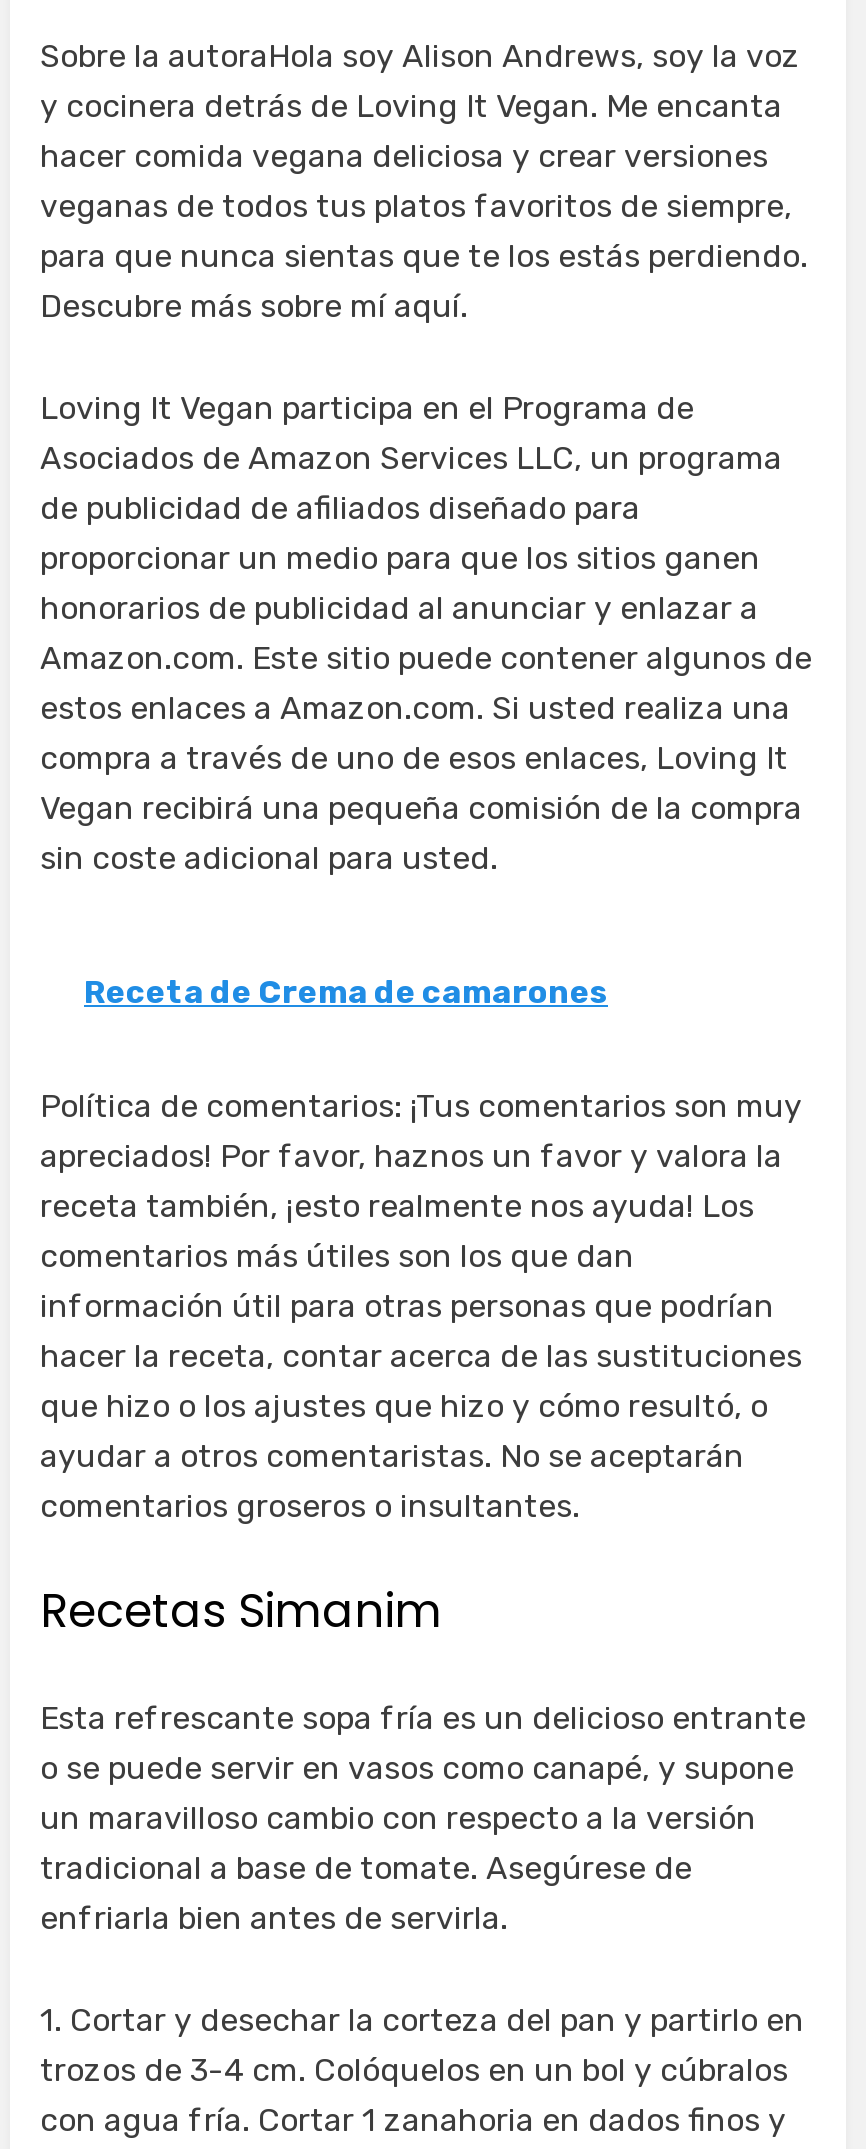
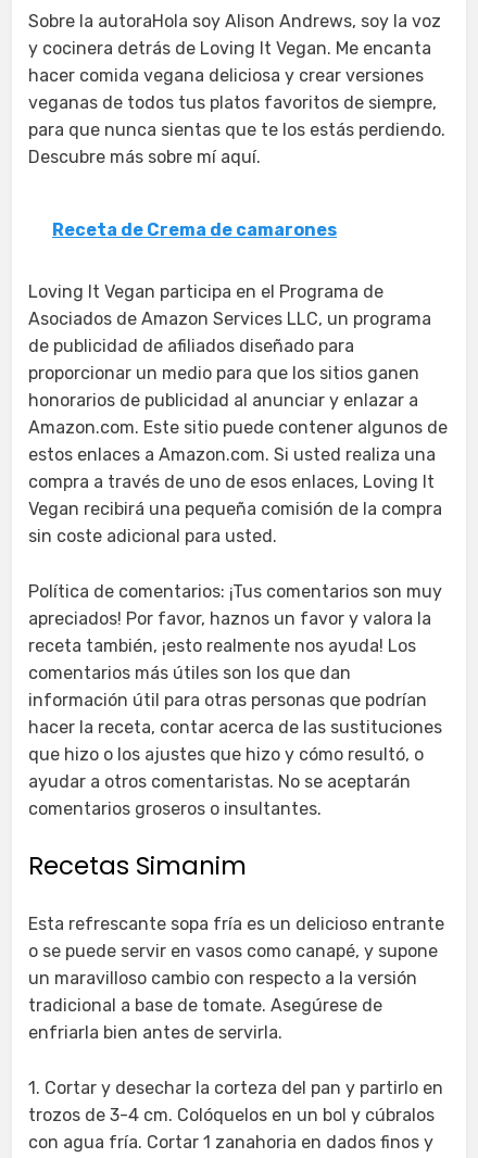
moved [40,389,812,877] -> [28,281,448,546]: Loving It Vegan participa en el Programa de | Asociados de Amazon Services LLC, un programa | de publicidad de afiliados diseñado para | ... | Vegan recibirá una pequeña comisión de la compra | sin coste adicional para usted.
moved [84,973,608,1011] -> [52,219,337,240]: Receta de Crema de camarones

